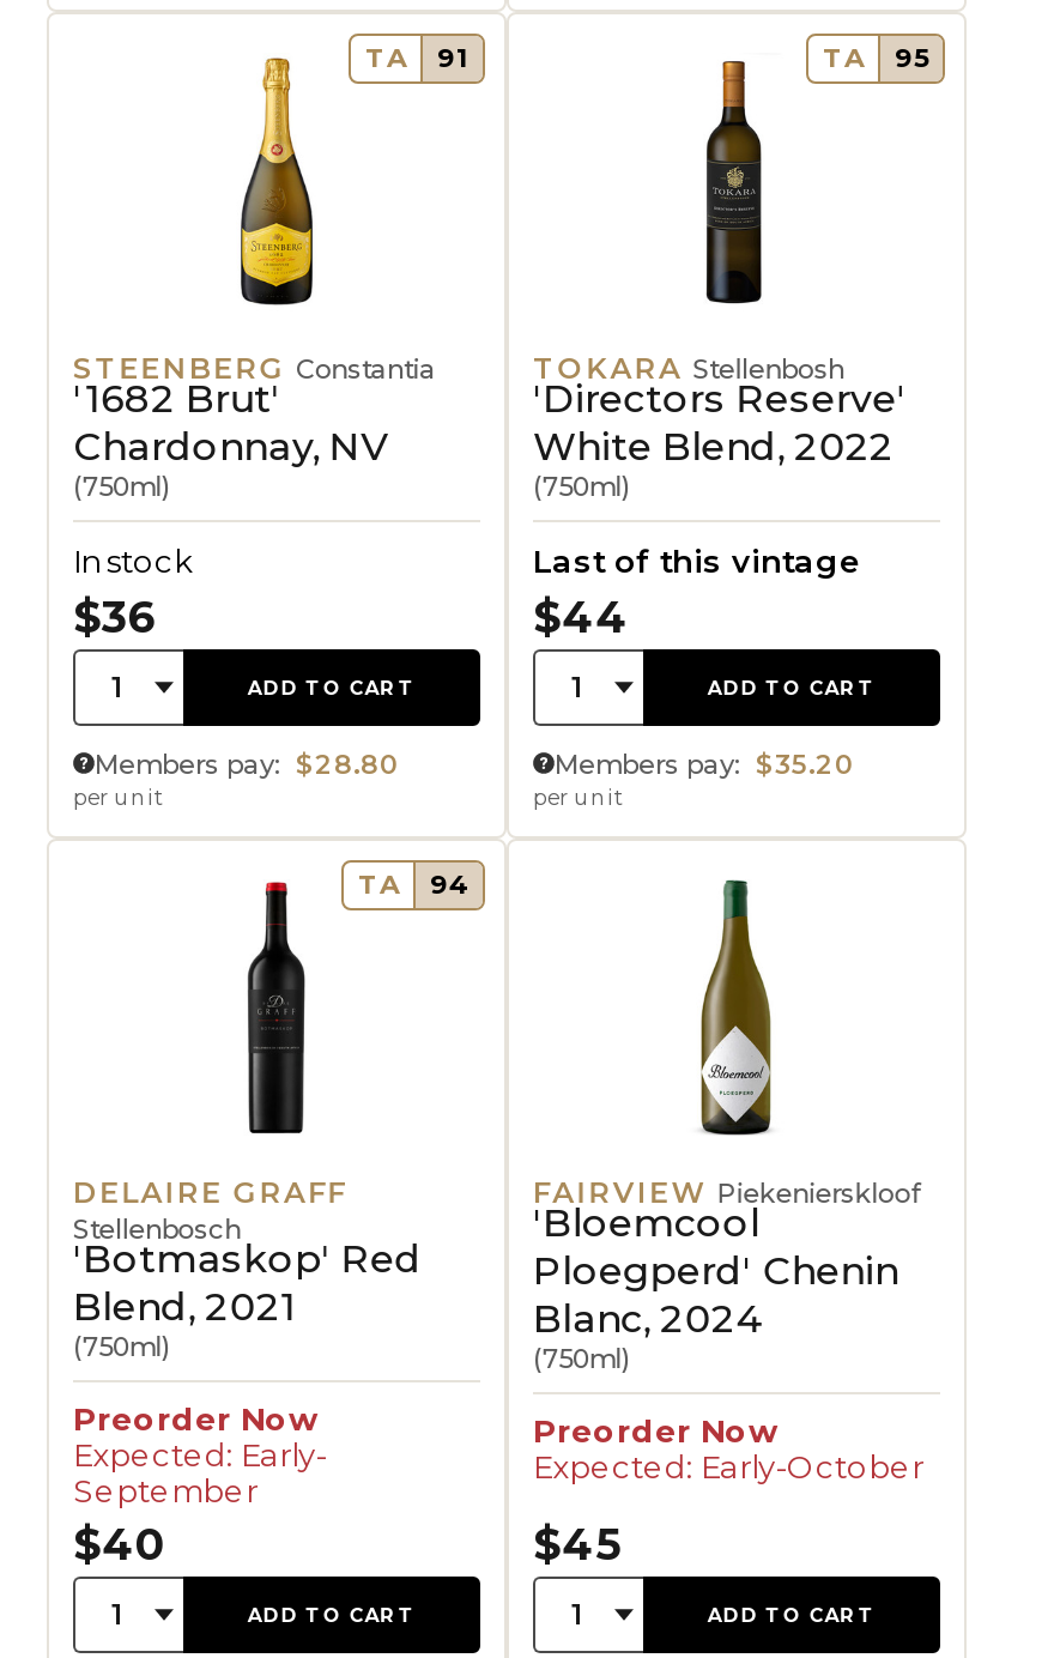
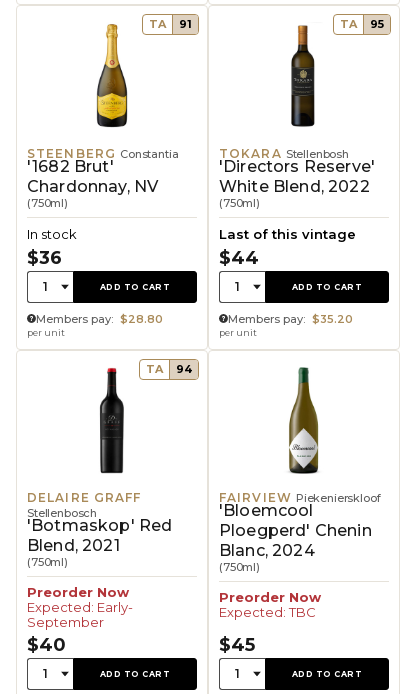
[533,1447,923,1486] Expected: Early-October -> [219,604,316,620] Expected: TBC

